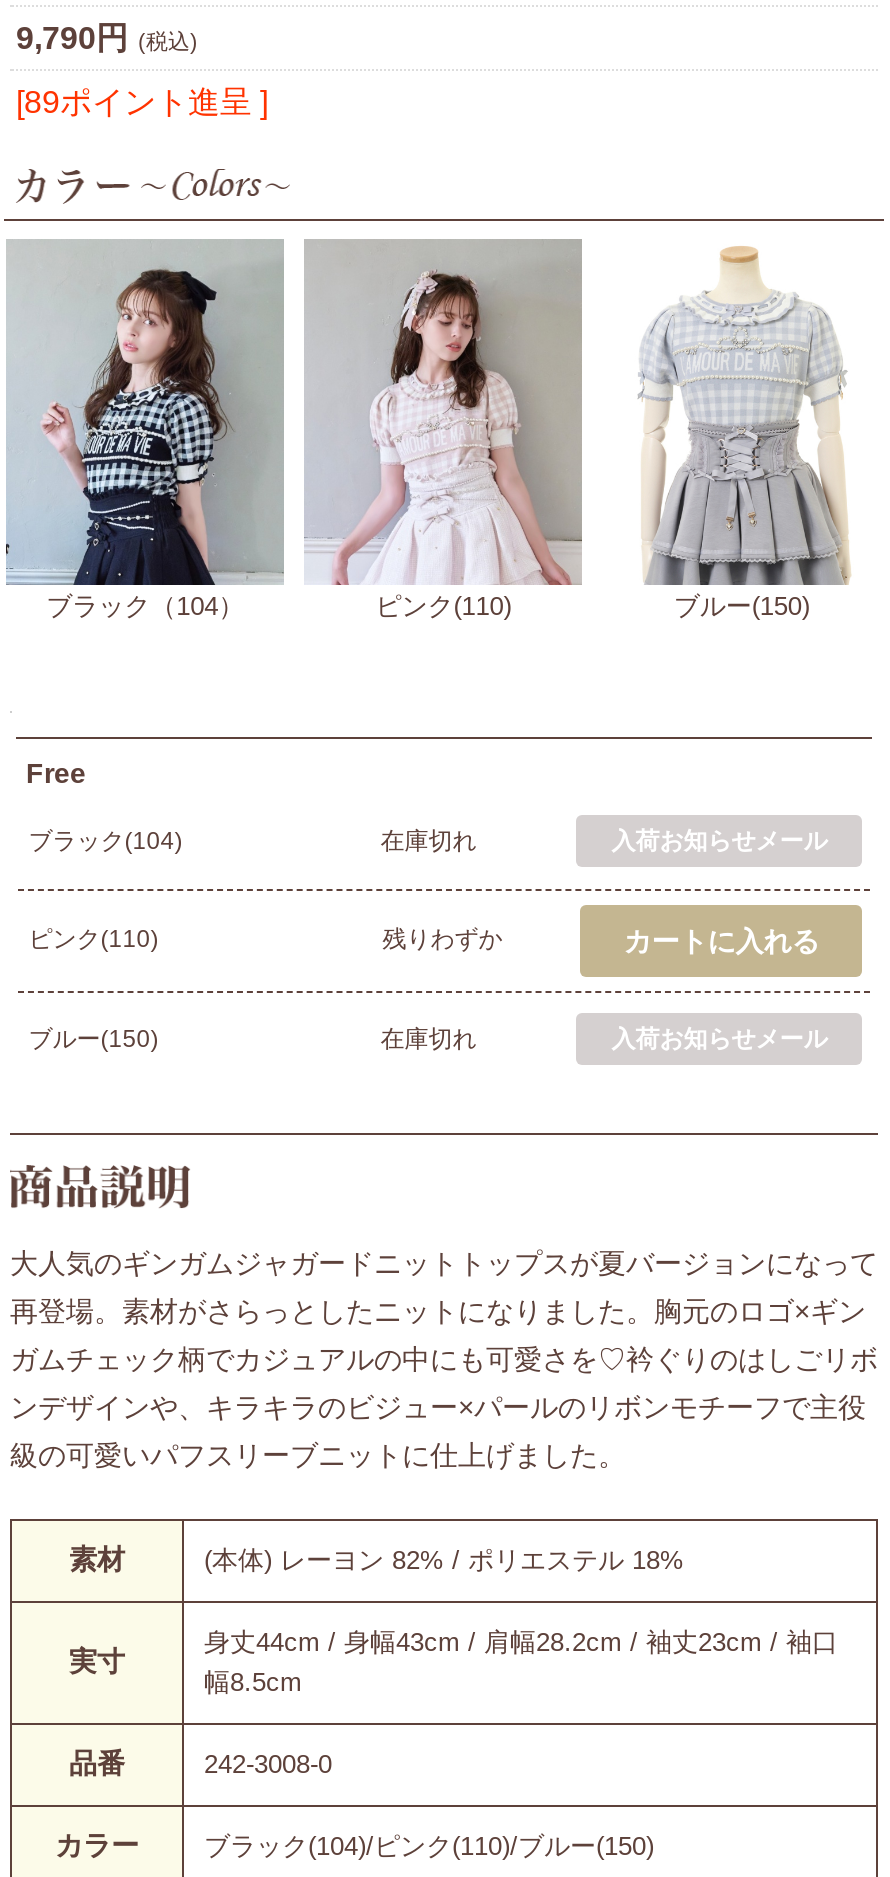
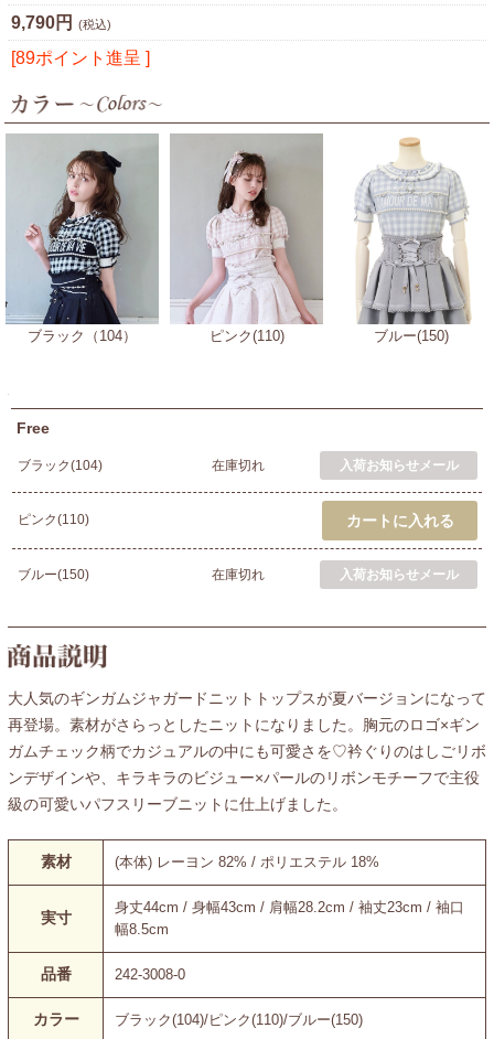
[383,925,503,953] 残りわずか -> none

